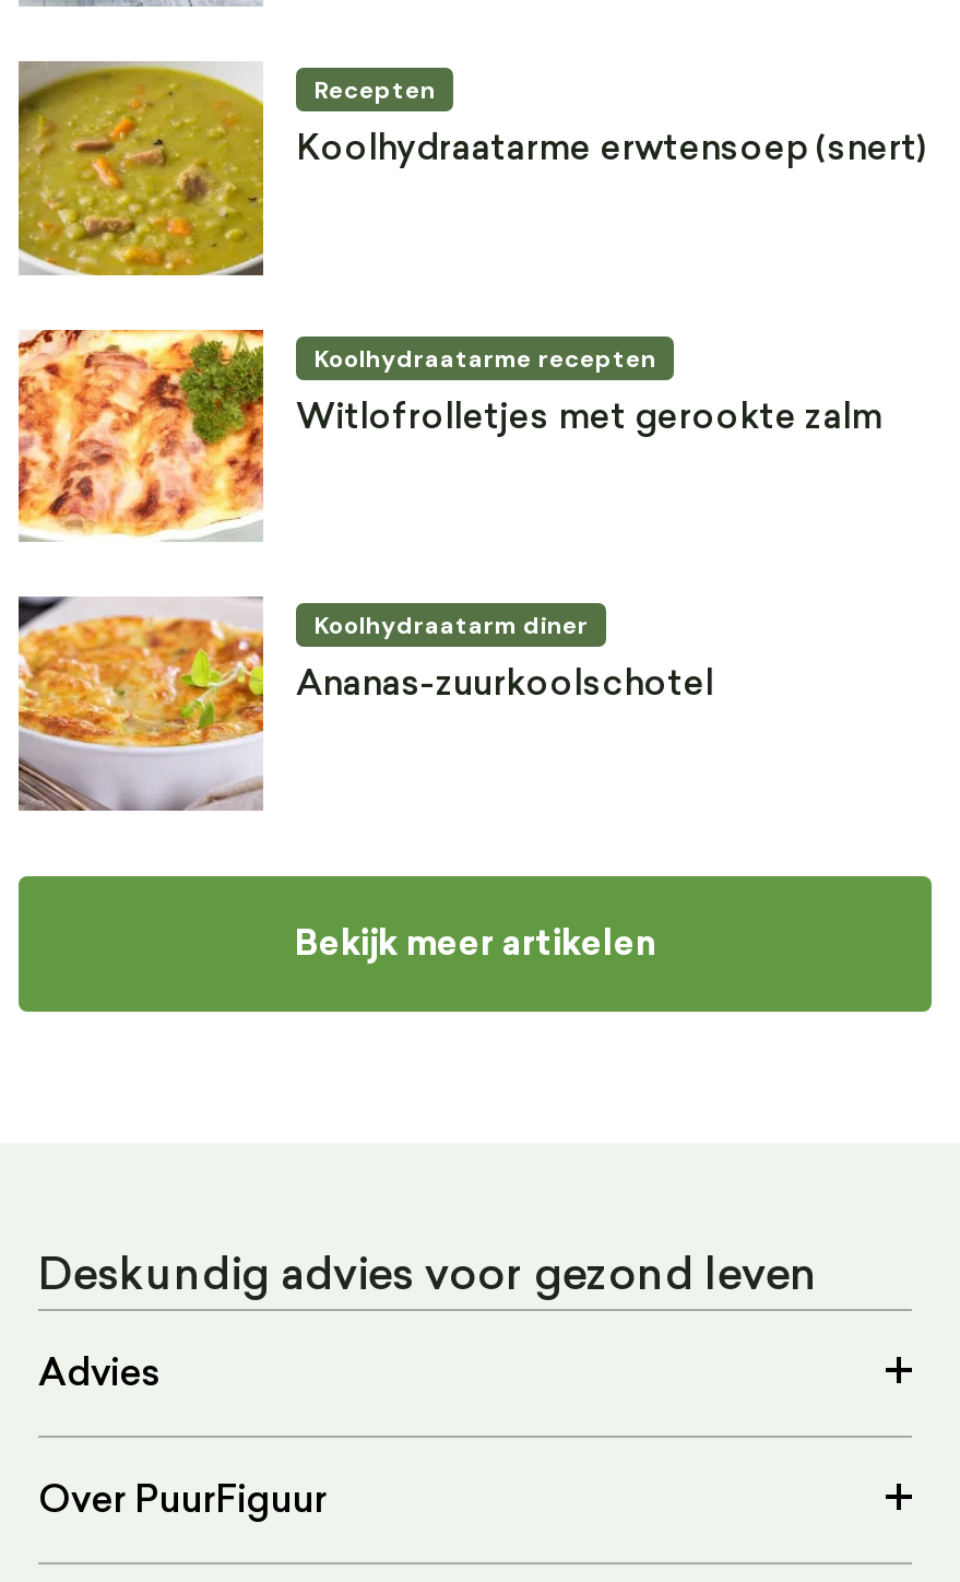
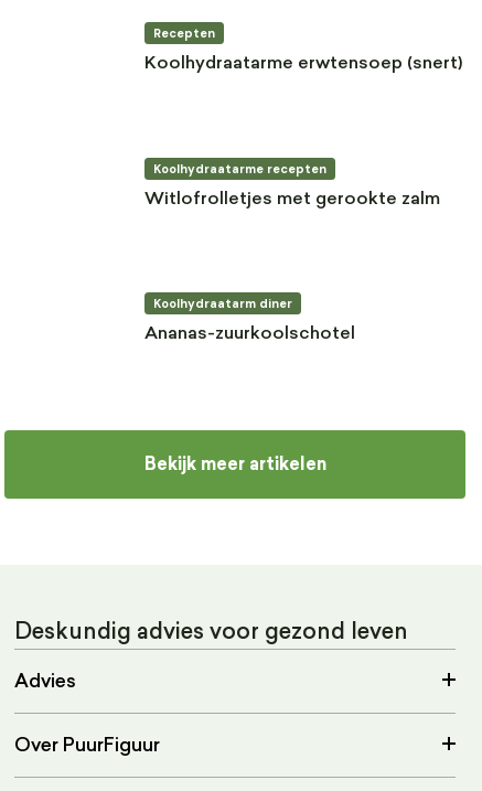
[16,59,265,278] [image] -> none
[16,328,265,544] [image] -> none
[16,594,265,813] [image] -> none

